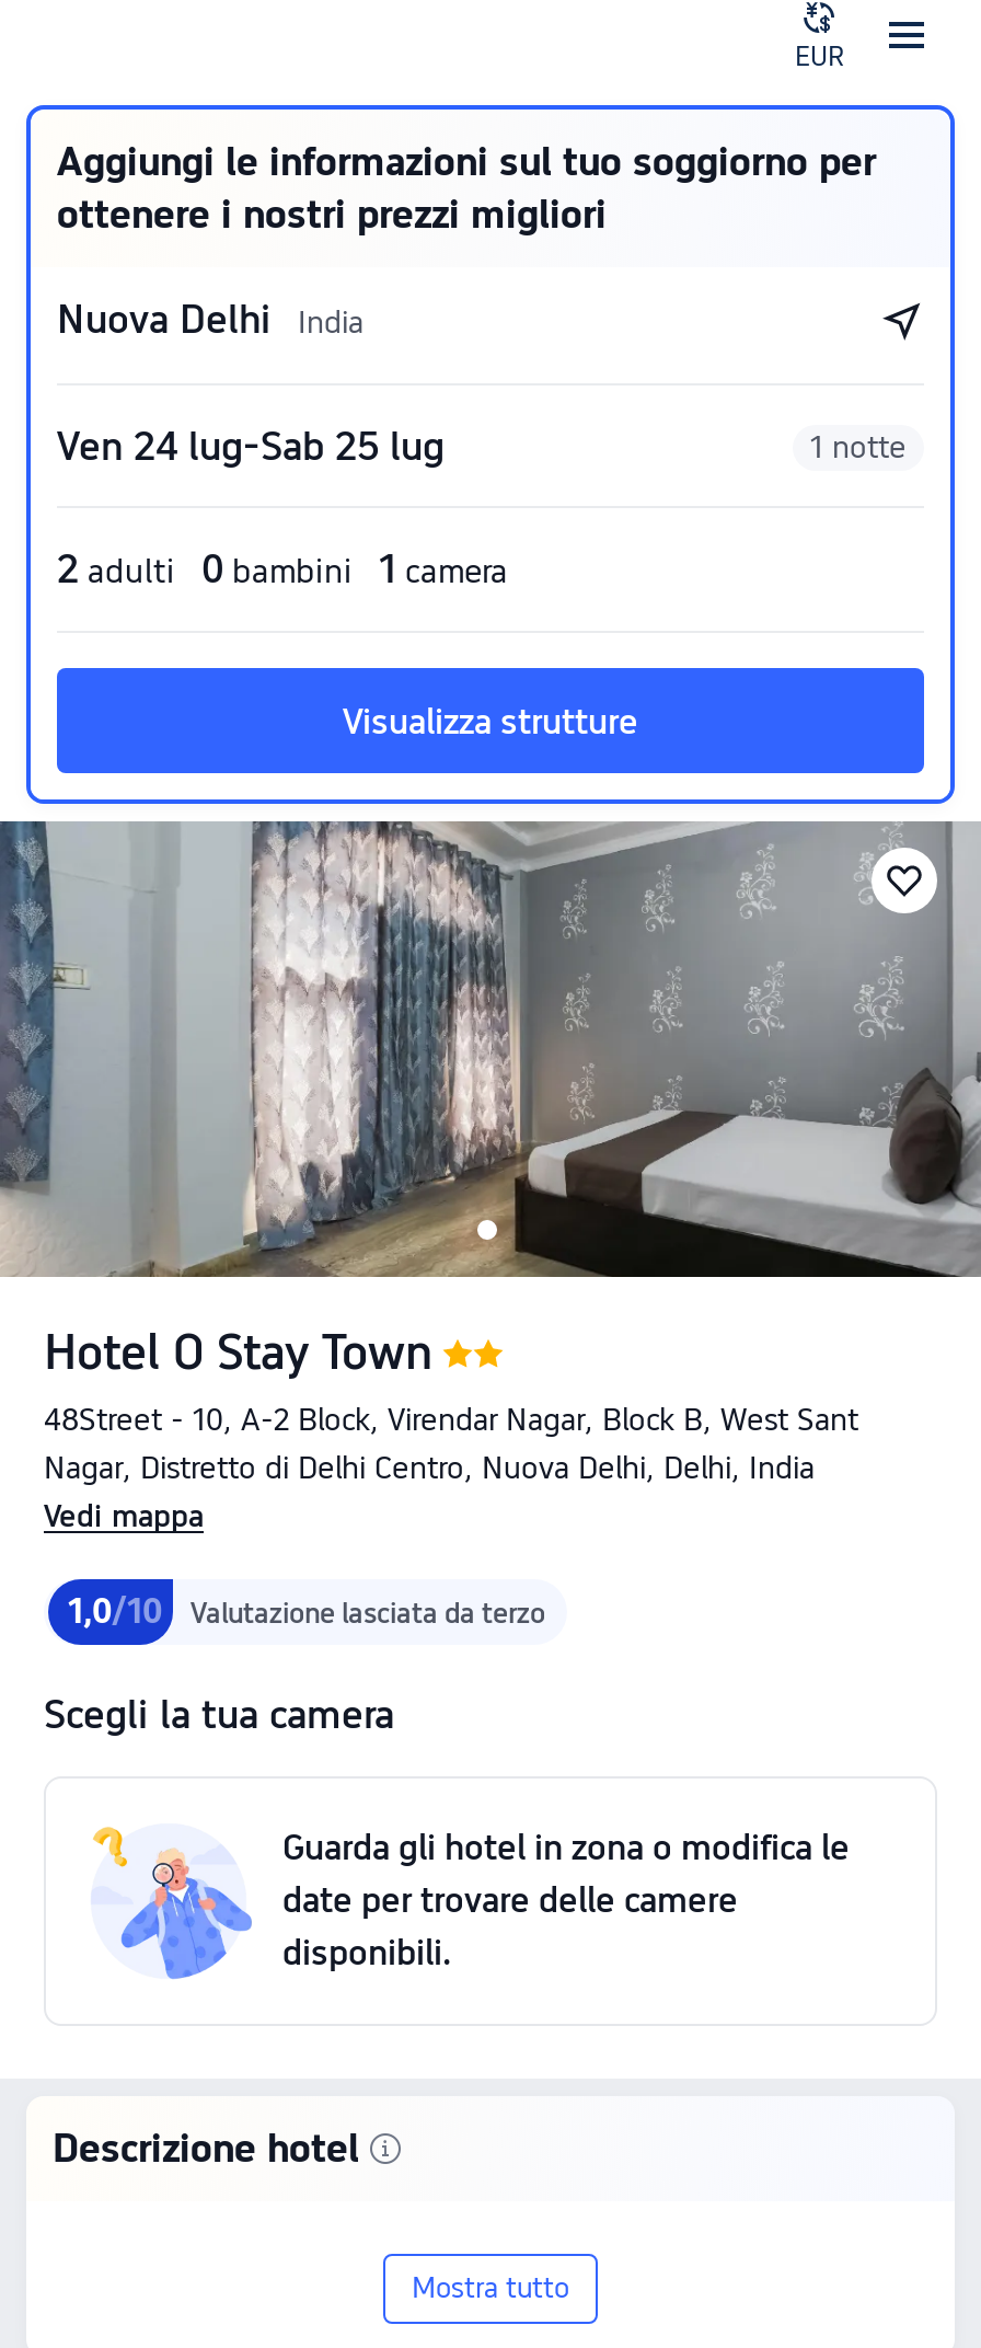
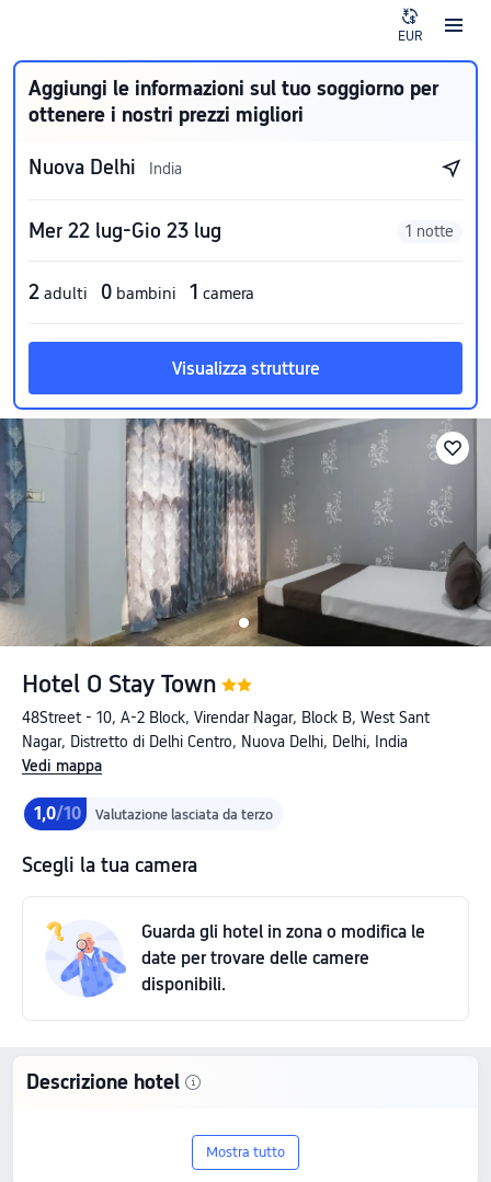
[57,423,445,469] Ven 24 lug-Sab 25 lug -> [28,219,221,242] Mer 22 lug-Gio 23 lug

